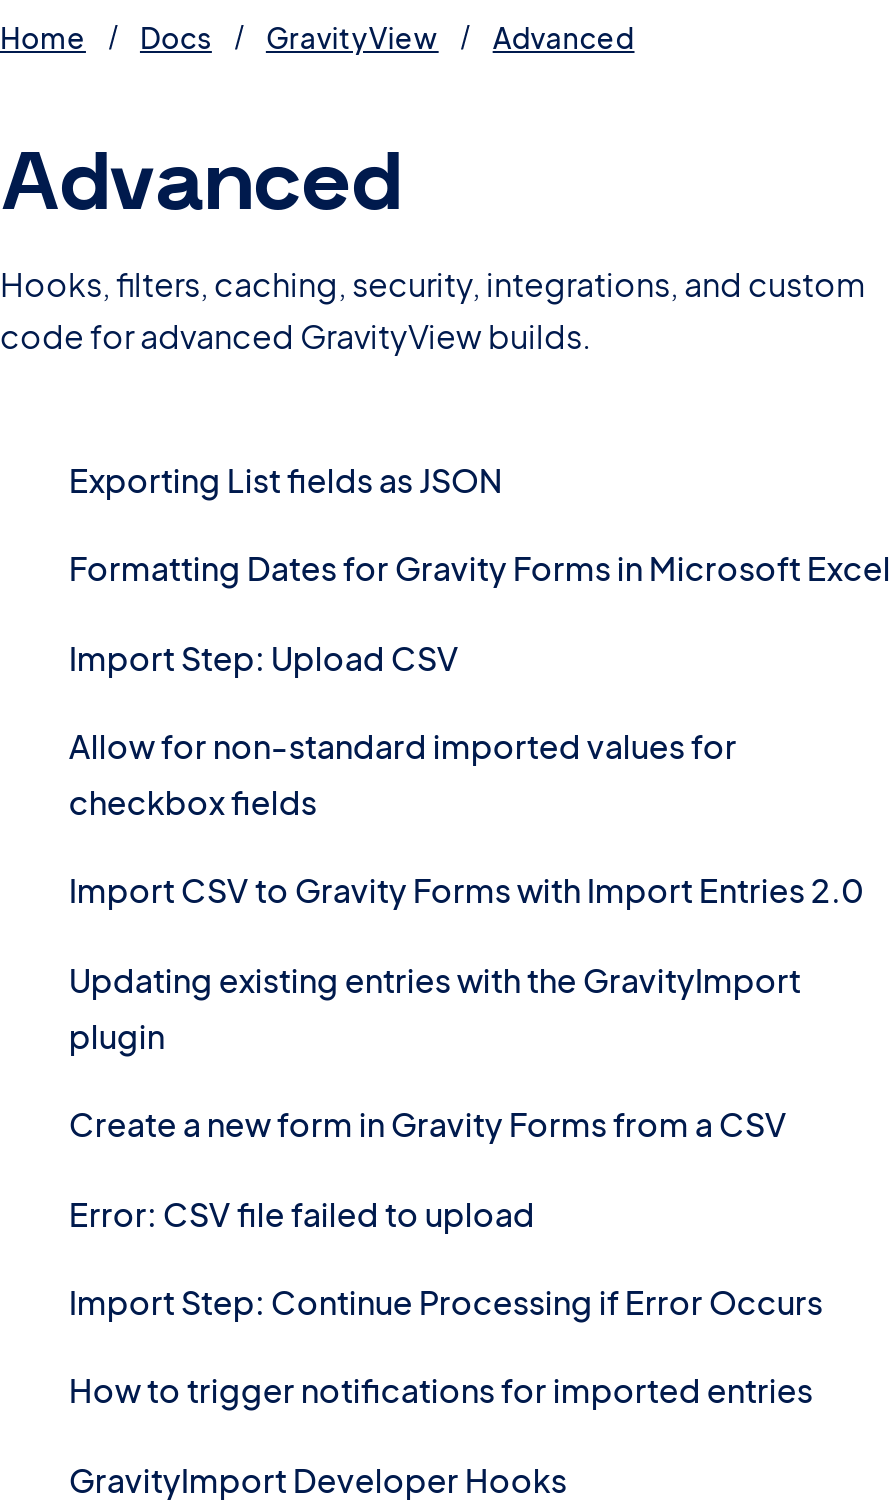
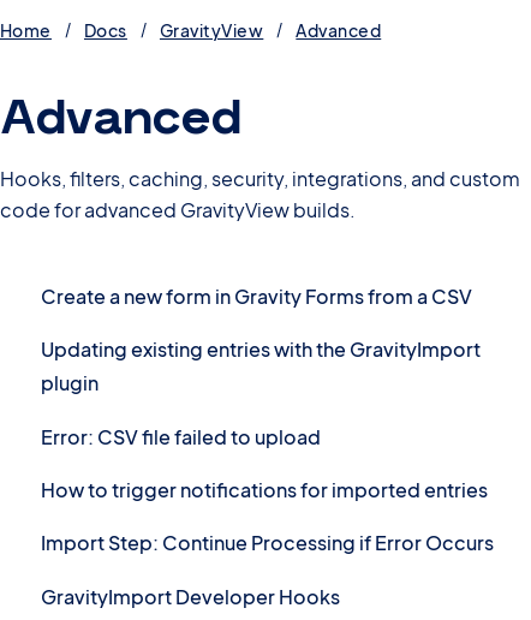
[69,459,891,912] Exporting List fields as JSON | Formatting Dates for Gravity Forms in Microsoft Excel | Import Step: Upload CSV | Allow for non-standard imported values for | checkbox fields | Import CSV to Gravity Forms with Import Entries 2.0 -> none
moved [69,1103,787,1145] -> [41,284,473,309]: Create a new form in Gravity Forms from a CSV
moved [69,1281,823,1323] -> [41,530,494,556]: Import Step: Continue Processing if Error Occurs
moved [69,1370,813,1412] -> [41,477,488,502]: How to trigger notifications for imported entries

